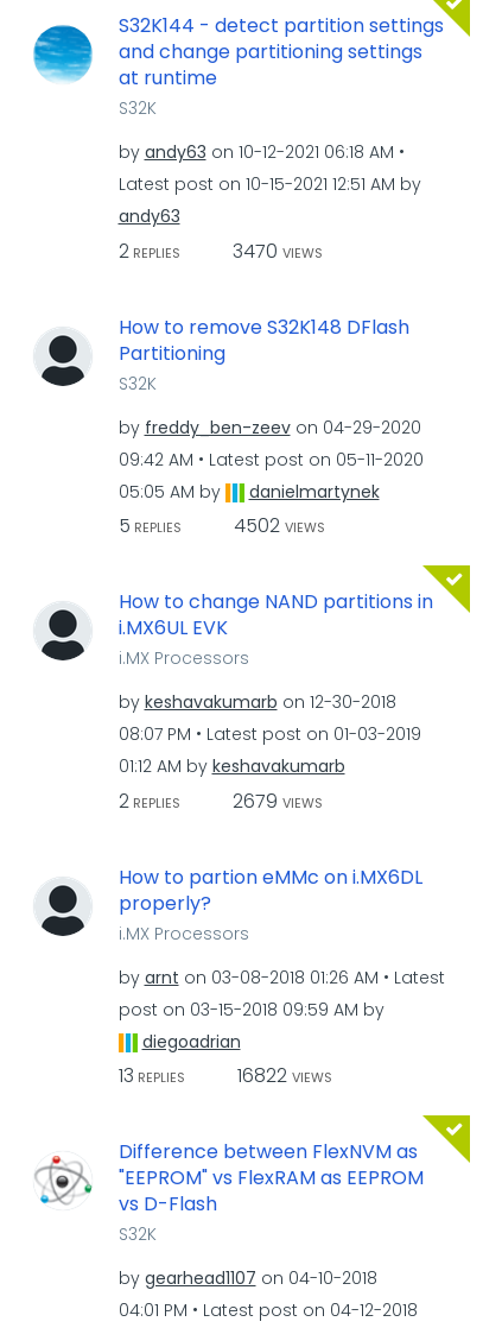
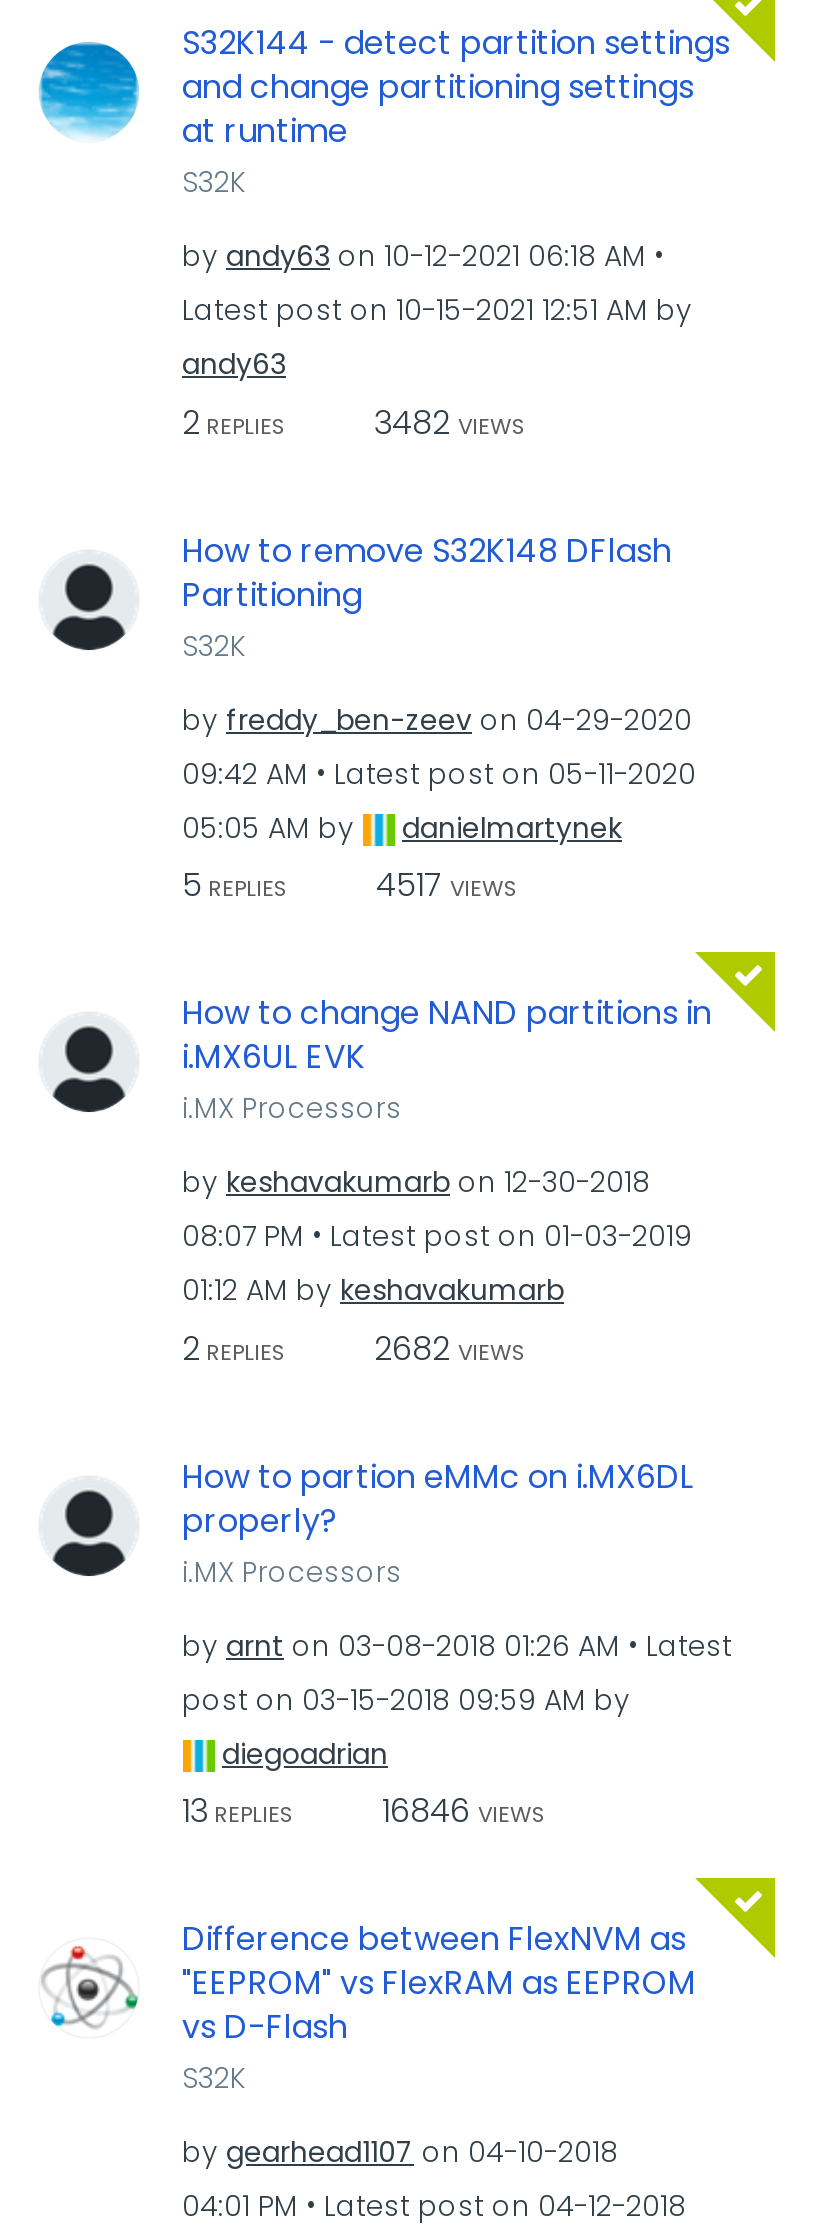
[118,237,322,264] 2 REPLIES 3470 VIEWS -> [182,399,526,445] 2 REPLIES 3482 VIEWS
[118,512,325,539] 5 REPLIES 4502 VIEWS -> [182,862,518,908] 5 REPLIES 4517 VIEWS
[118,787,322,814] 2 REPLIES 2679 VIEWS -> [182,1325,526,1371] 2 REPLIES 2682 VIEWS
[118,1062,332,1089] 13 REPLIES 16822 VIEWS -> [182,1788,546,1834] 13 REPLIES 16846 VIEWS

